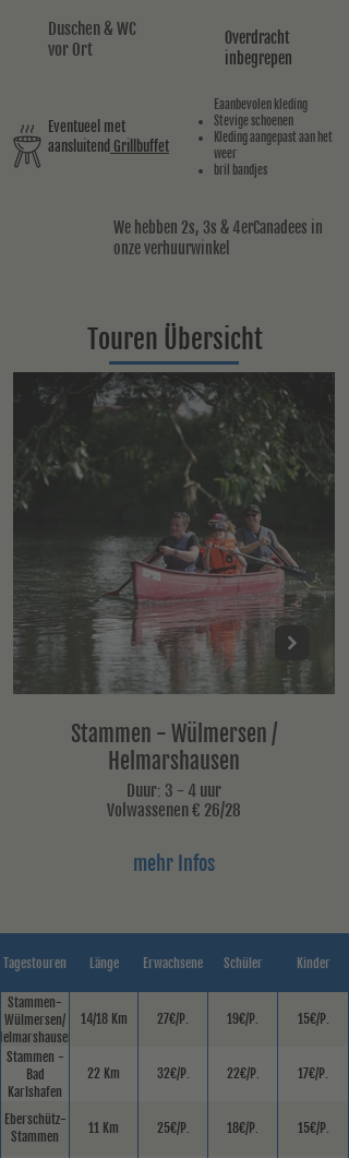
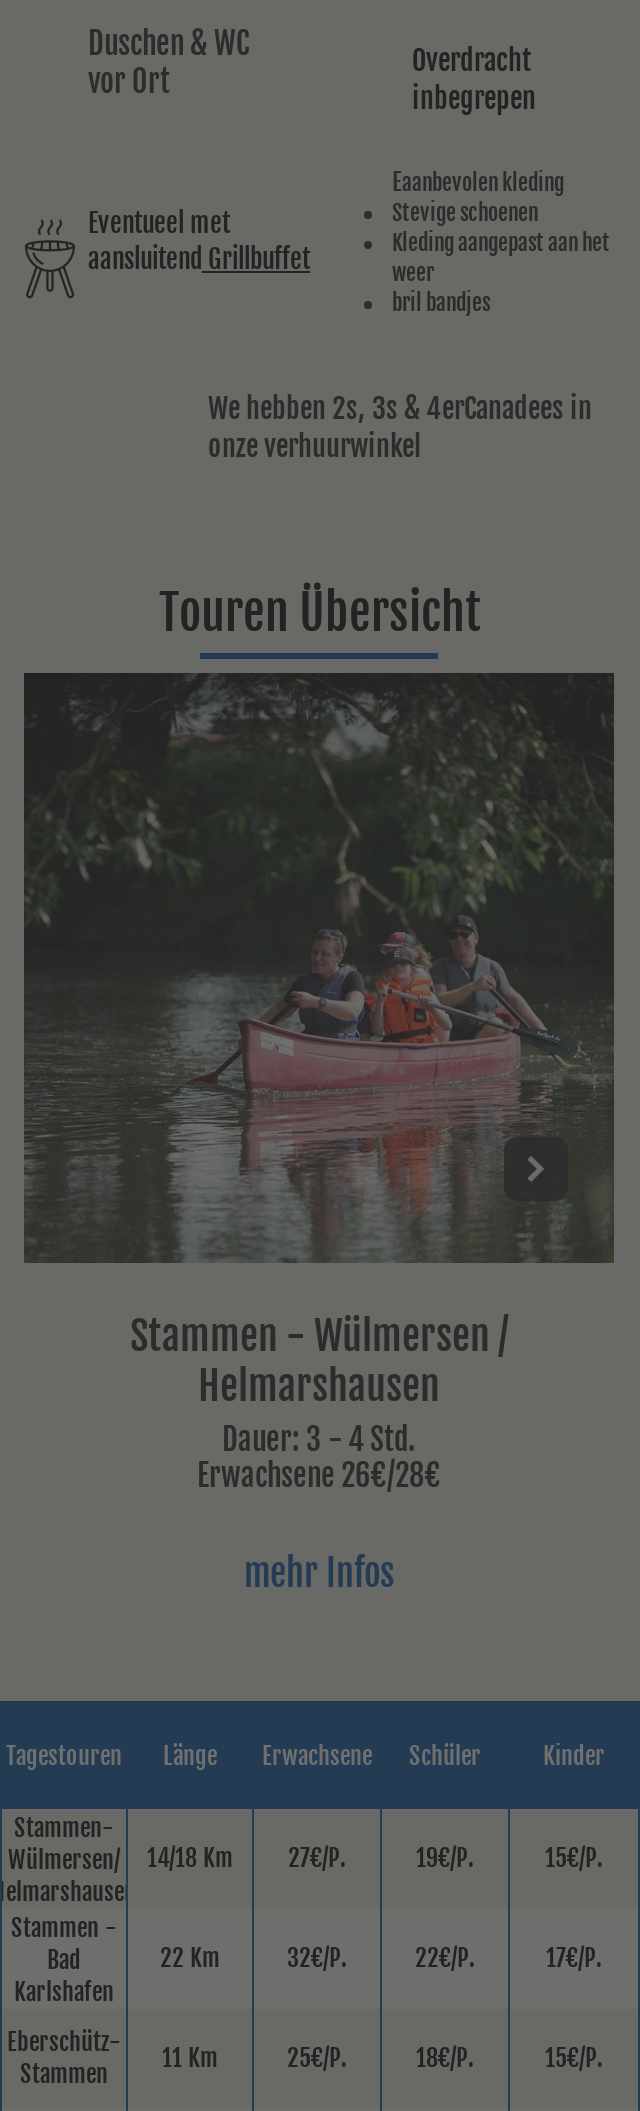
[107,780,241,821] Duur: 3 - 4 uur | Volwassenen € 26/28 -> [197,1421,441,1495] Dauer: 3 - 4 Std. | Erwachsene 26€/28€

